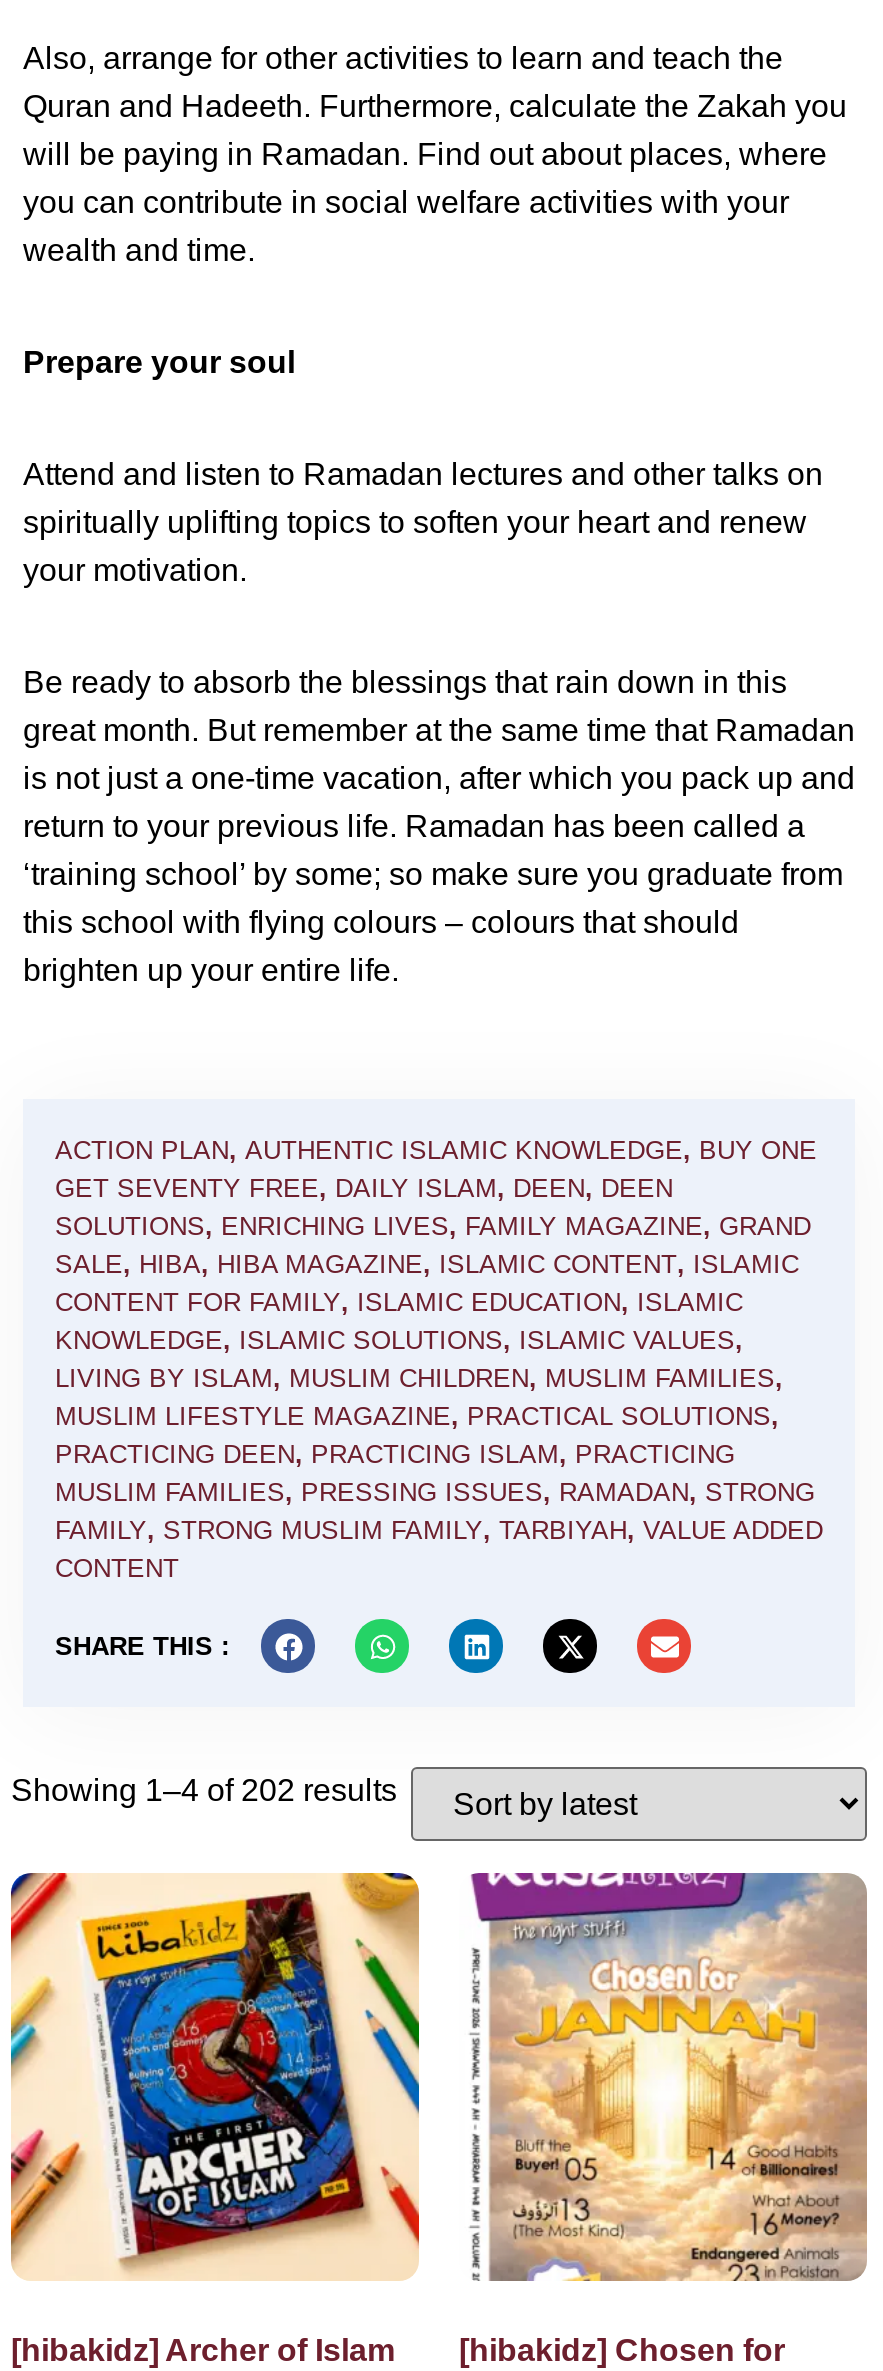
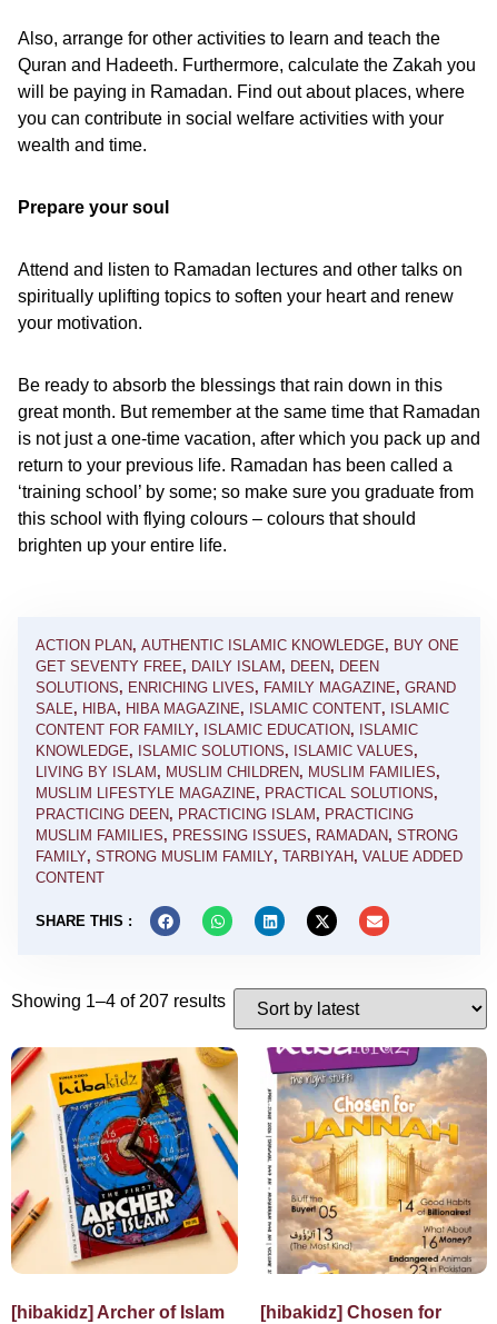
[11,1772,397,1806] Showing 1–4 of 202 results -> [11,991,226,1010] Showing 1–4 of 207 results

